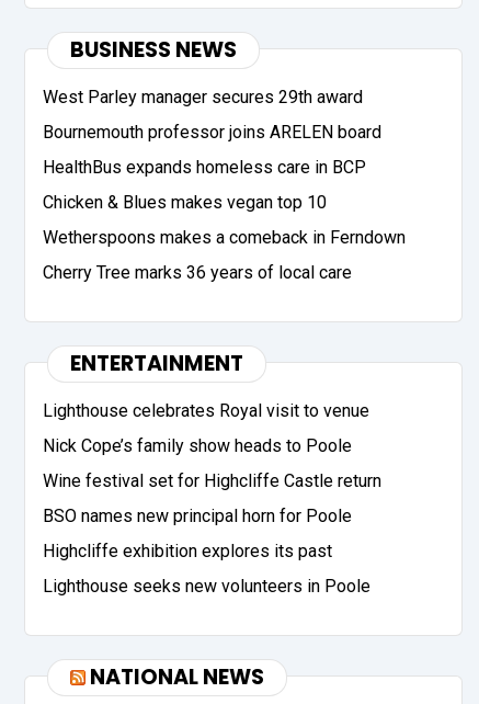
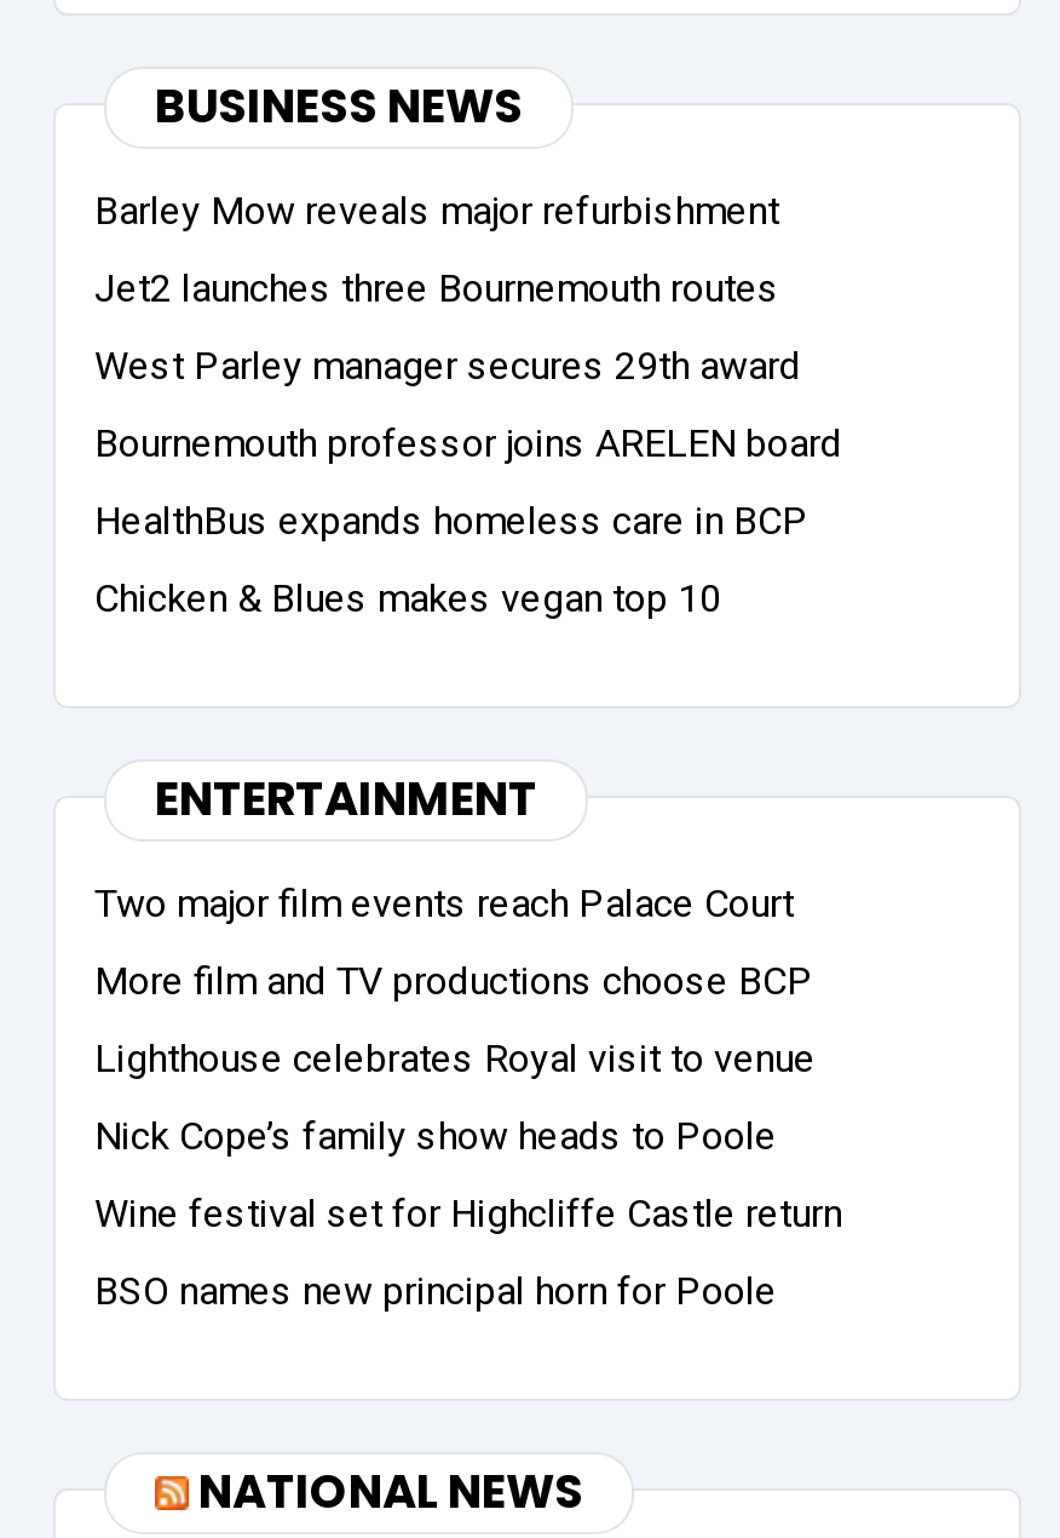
none -> [94,187,779,310] Barley Mow reveals major refurbishment | Jet2 launches three Bournemouth routes
moved [43,86,381,212] -> [94,342,842,620]: West Parley manager secures 29th award | Bournemouth professor joins ARELEN board | HealthBus expands homeless care in BCP | Chicken & Blues makes vegan top 10
[43,227,406,282] Wetherspoons makes a comeback in Ferndown | Cherry Tree marks 36 years of local care -> none
none -> [94,879,813,1003] Two major film events reach Palace Court | More film and TV productions choose BCP
moved [43,400,381,526] -> [94,1034,842,1313]: Lighthouse celebrates Royal visit to venue | Nick Cope’s family show heads to Poole | Wine festival set for Highcliffe Castle return | BSO names new principal horn for Poole
[43,540,370,596] Highcliffe exhibition explores its past | Lighthouse seeks new volunteers in Poole -> none

